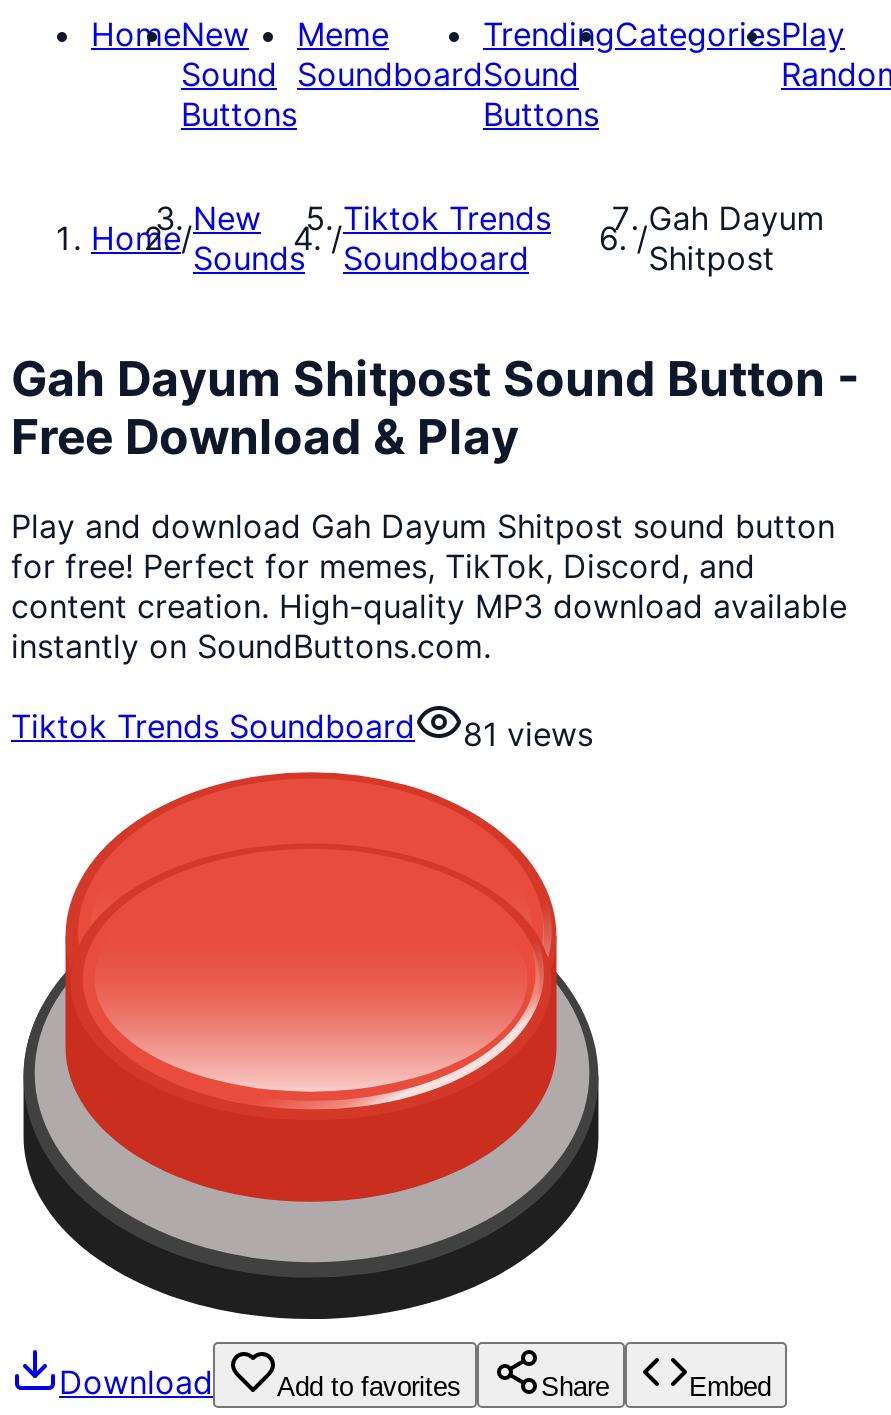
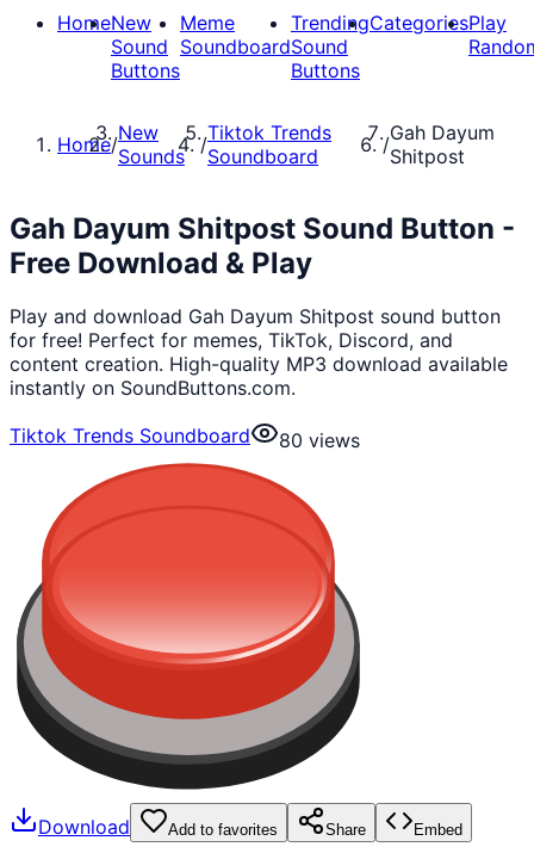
[11,705,593,753] Tiktok Trends Soundboard 81 views -> [10,423,360,452] Tiktok Trends Soundboard 80 views

